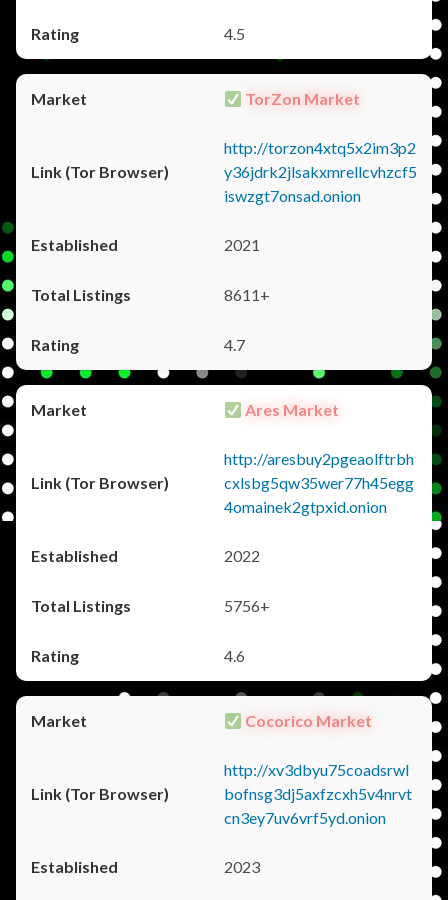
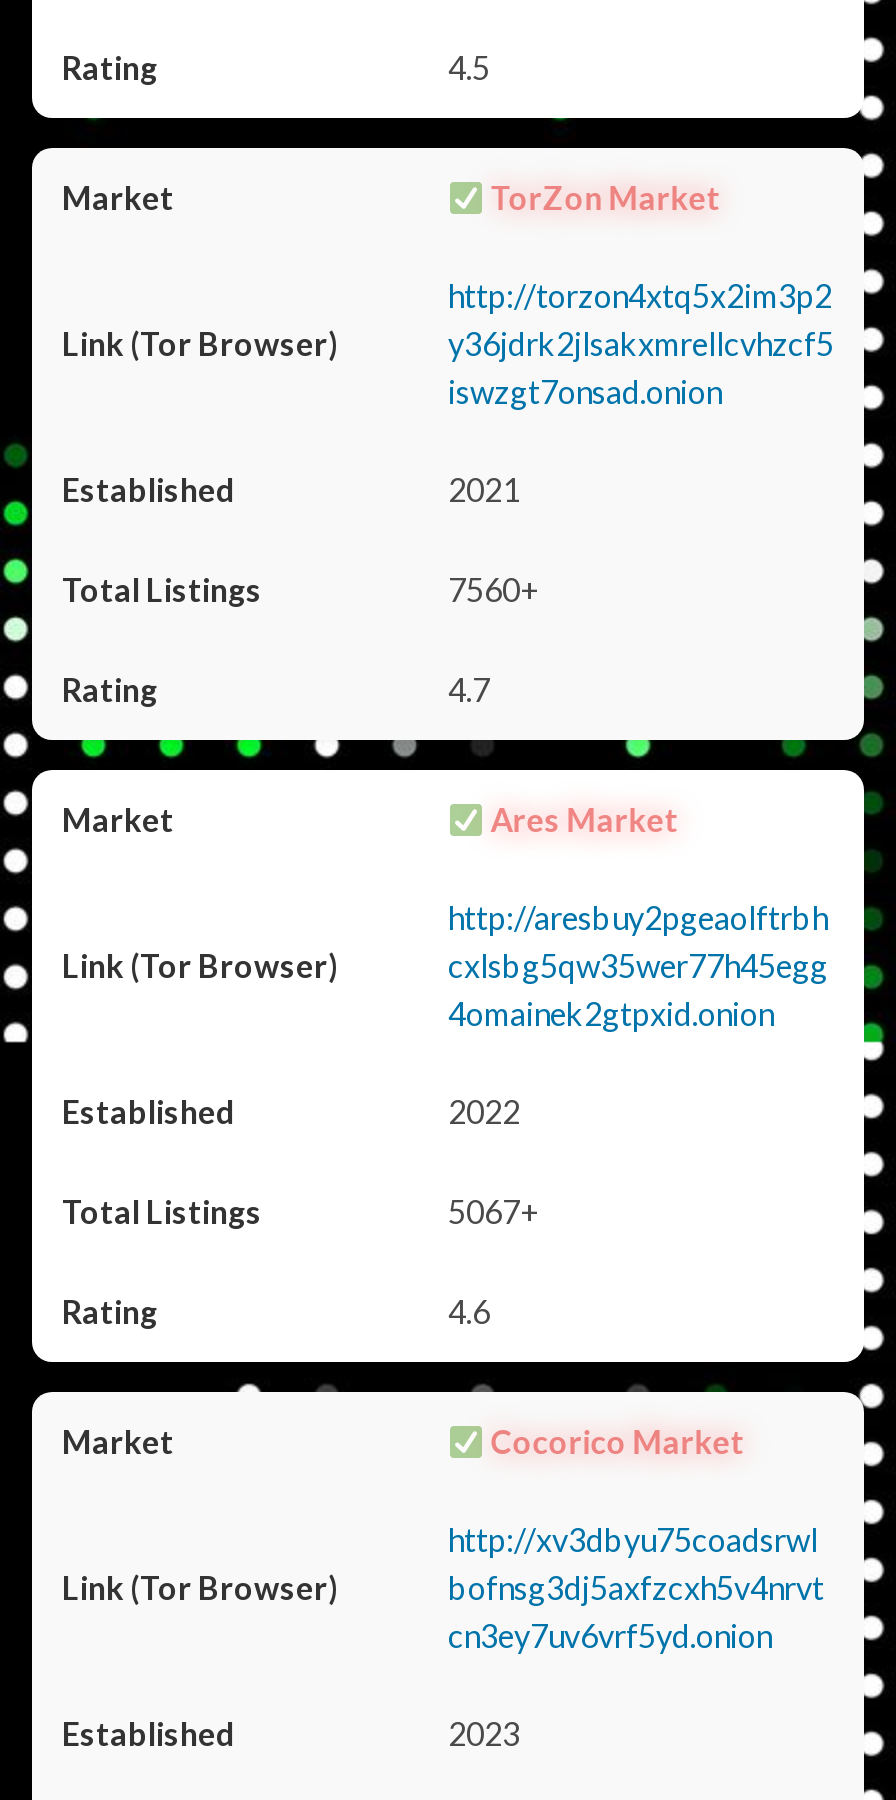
[224,285,270,304] 8611+ -> [448,570,540,608] 7560+
[224,596,270,615] 5756+ -> [448,1192,540,1230] 5067+

